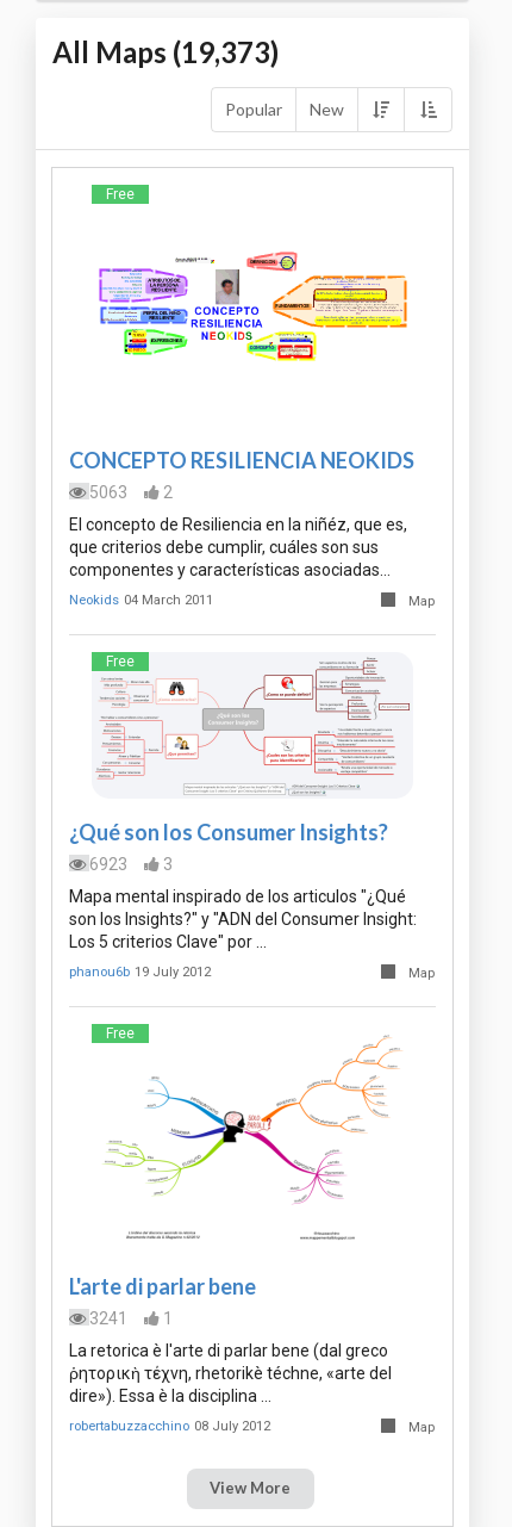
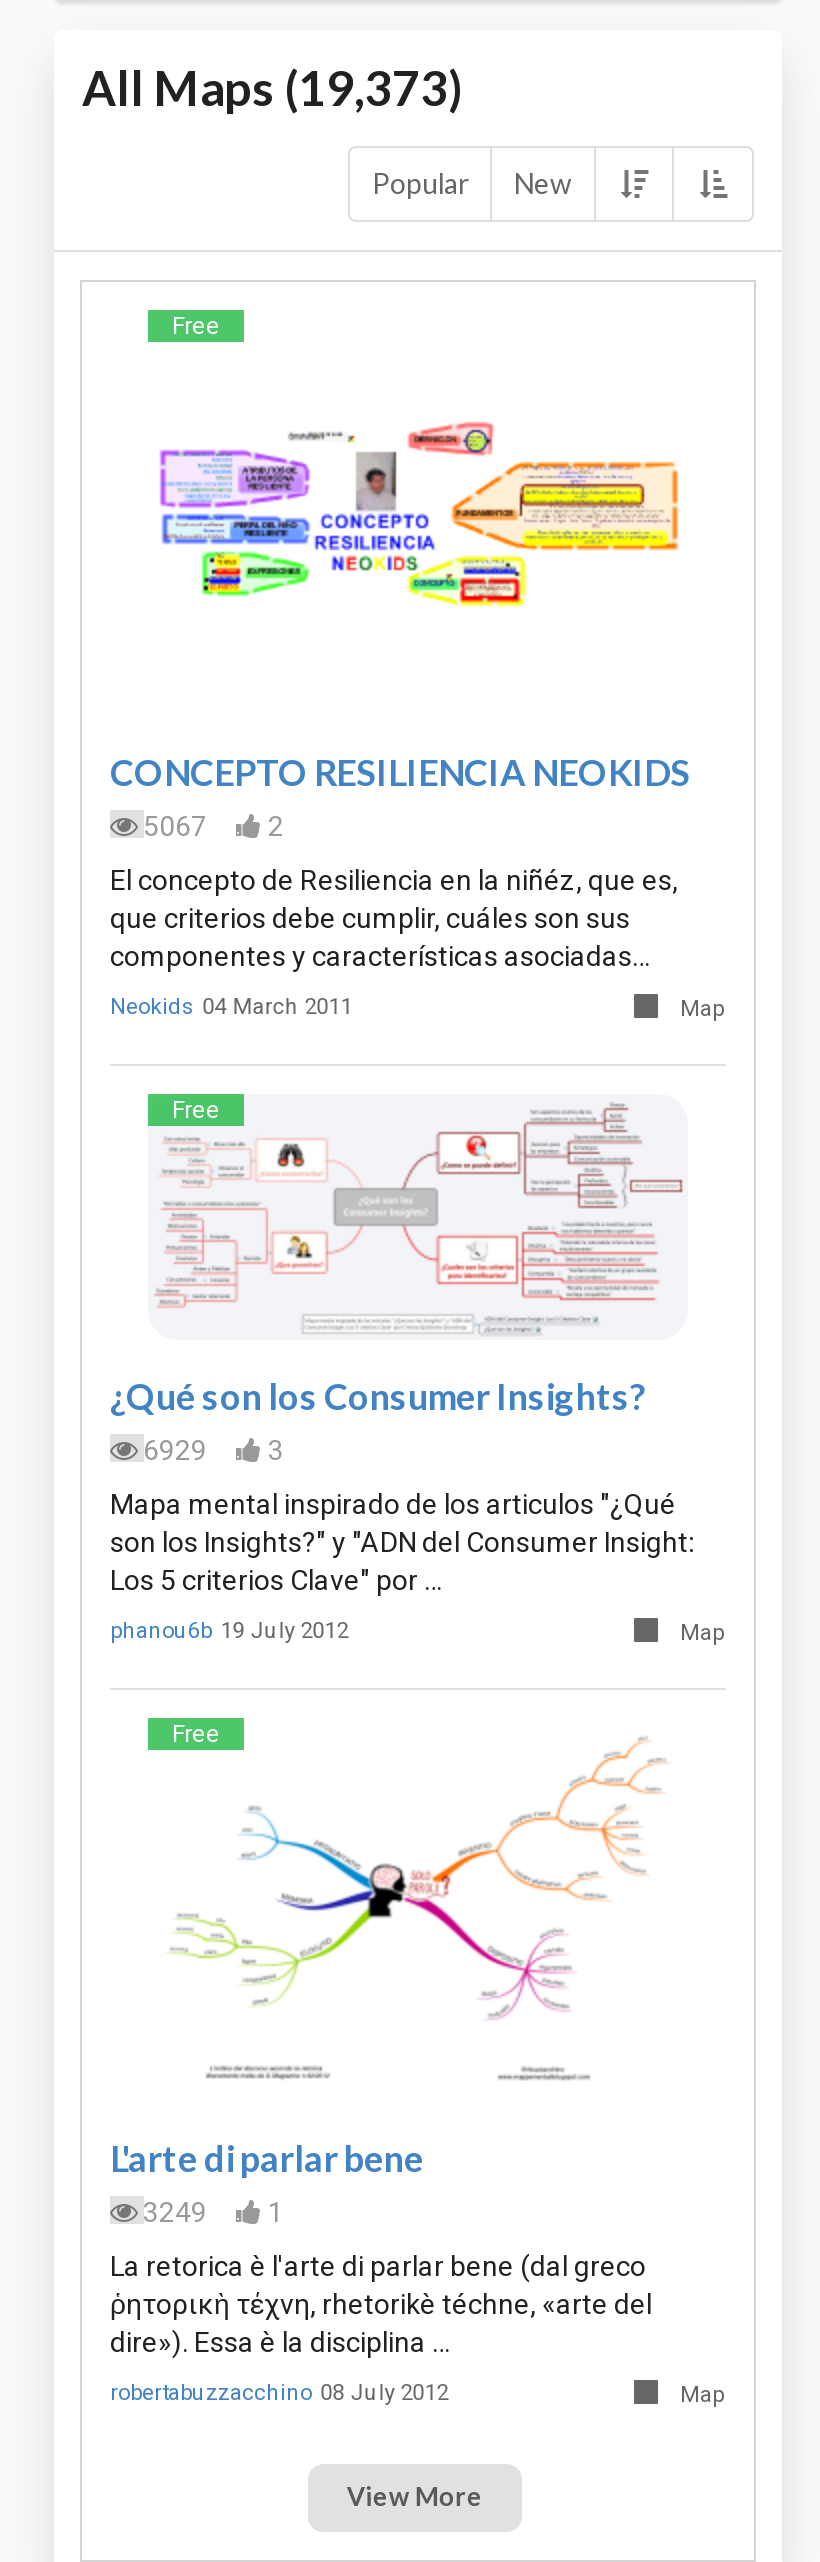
[89,482,173,501] 5063 2 -> [143,809,284,841] 5067 2
[89,854,173,873] 6923 3 -> [143,1433,284,1465] 6929 3
[89,1308,173,1327] 3241 1 -> [143,2195,284,2227] 3249 1

